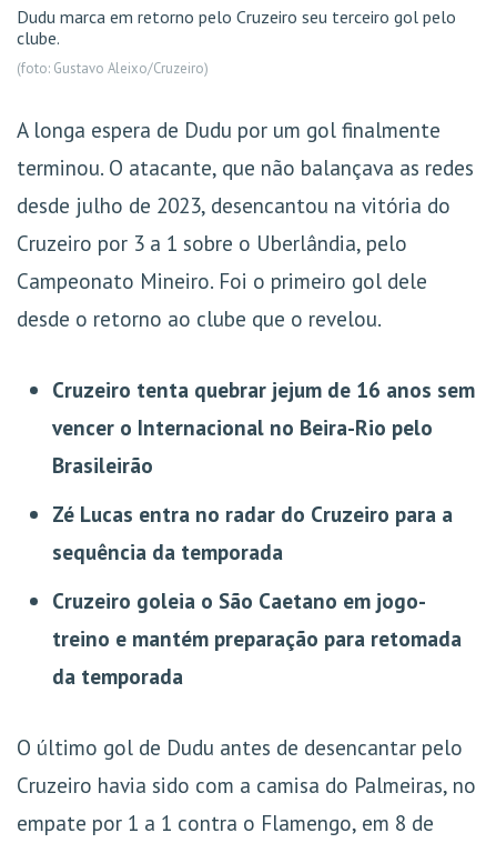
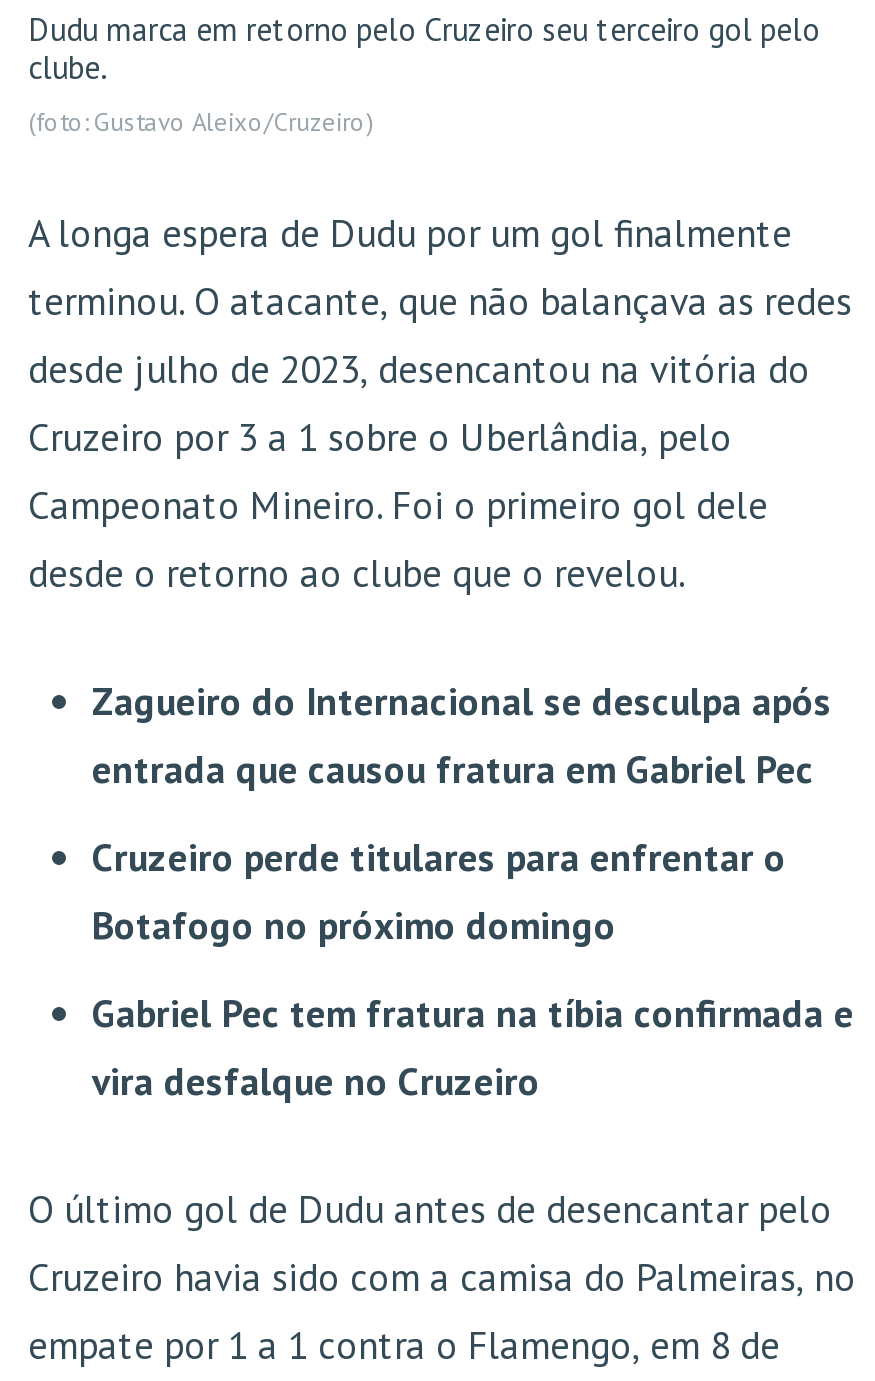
[52,376,475,479] Cruzeiro tenta quebrar jejum de 16 anos sem | vencer o Internacional no Beira-Rio pelo | Brasileirão -> [92,676,832,794] Zagueiro do Internacional se desculpa após | entrada que causou fratura em Gabriel Pec
[52,500,453,566] Zé Lucas entra no radar do Cruzeiro para a | sequência da temporada -> [92,832,786,950] Cruzeiro perde titulares para enfrentar o | Botafogo no próximo domingo
[52,587,462,690] Cruzeiro goleia o São Caetano em jogo- | treino e mantém preparação para retomada | da temporada -> [92,988,854,1106] Gabriel Pec tem fratura na tíbia confirmada e | vira desfalque no Cruzeiro

